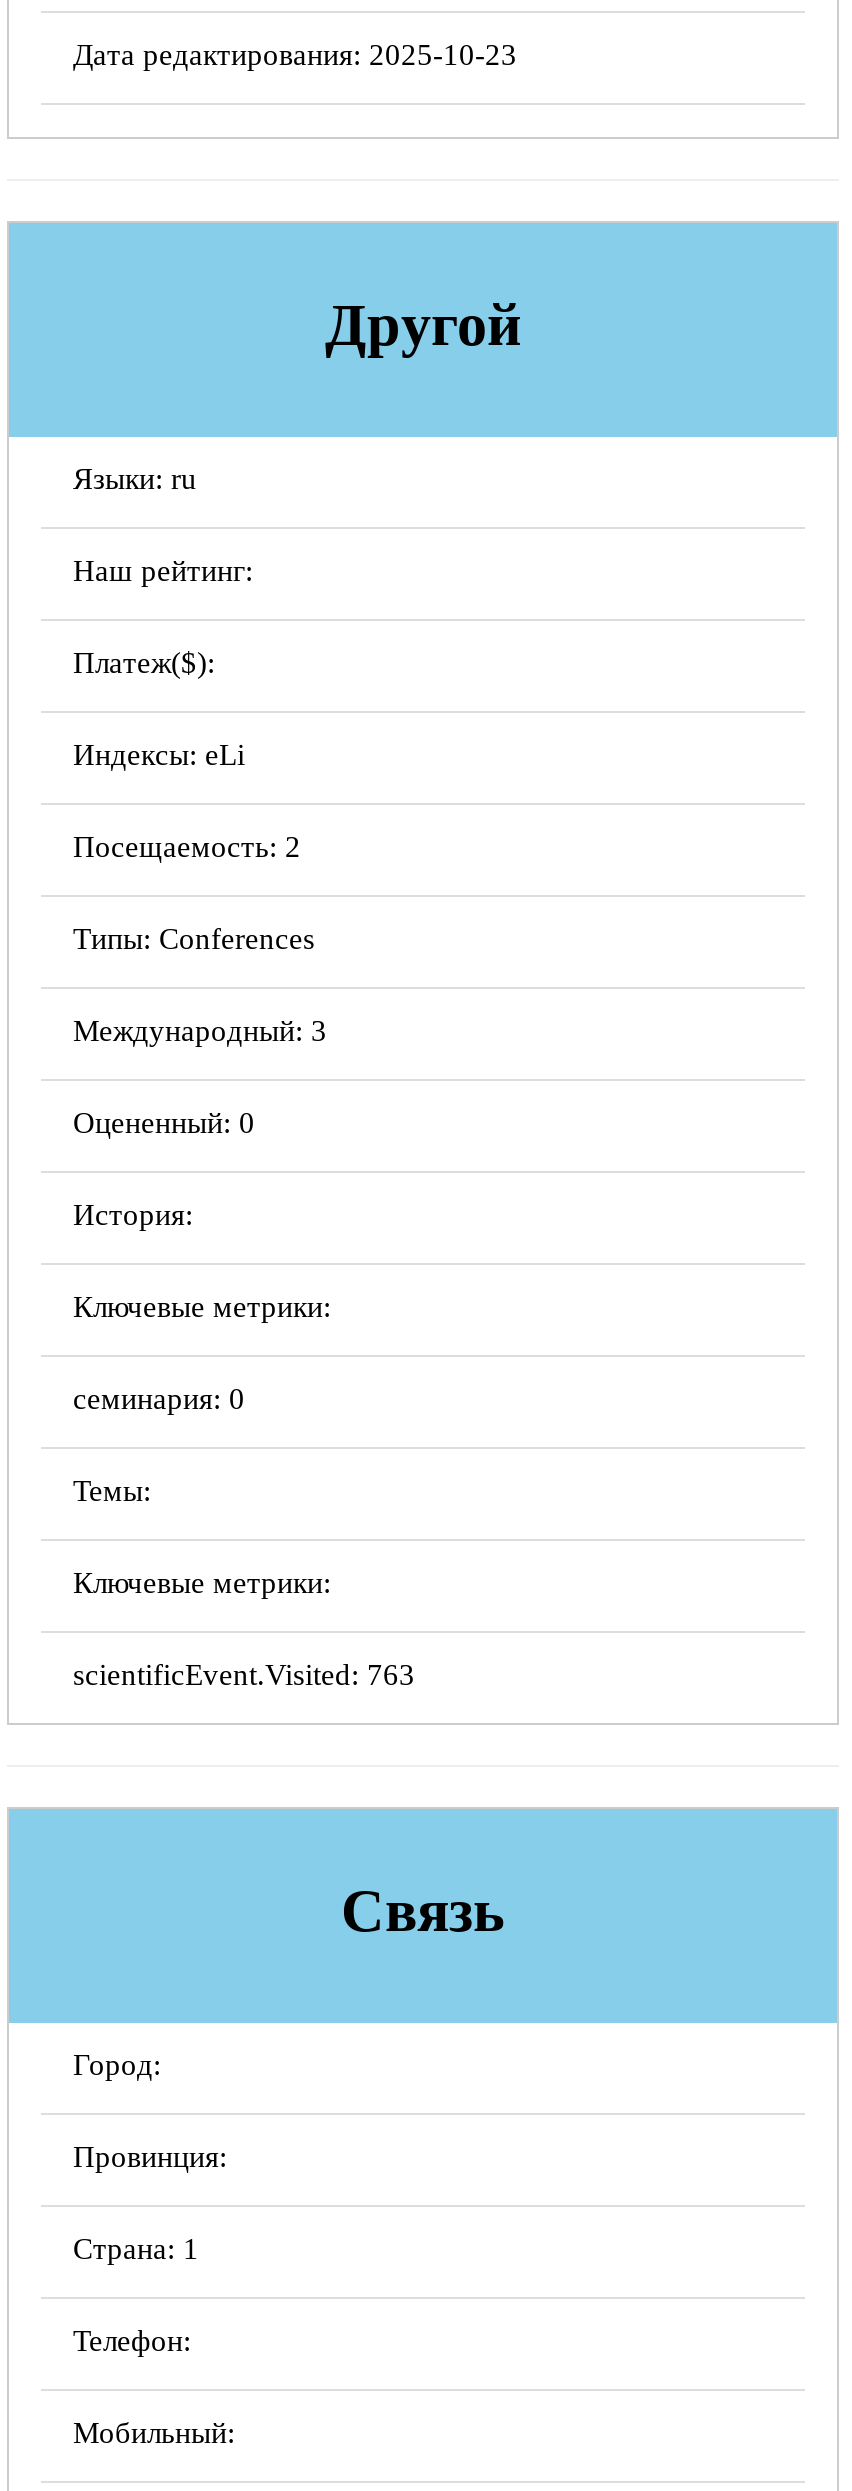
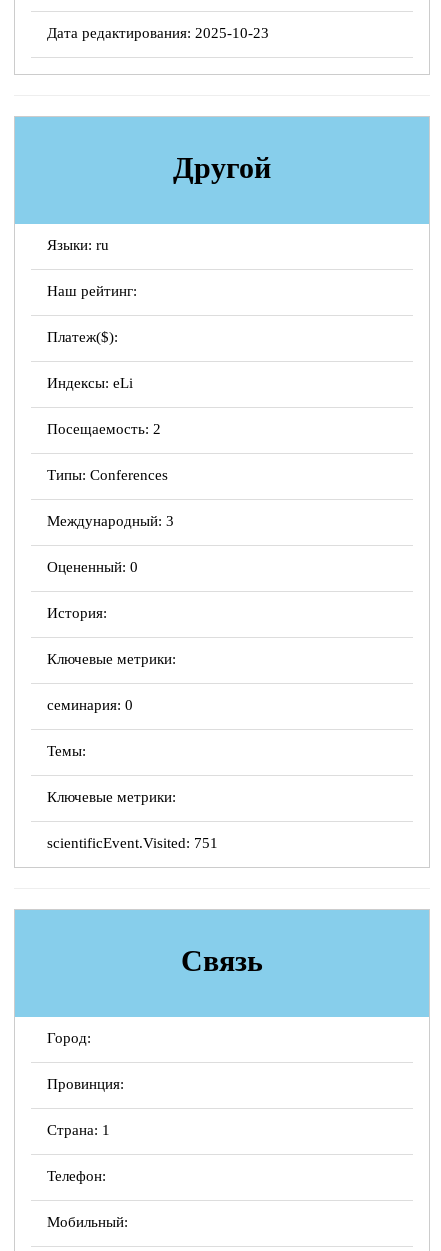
[73,1649,415,1707] scientificEvent.Visited: 763 -> [47,830,218,859] scientificEvent.Visited: 751

